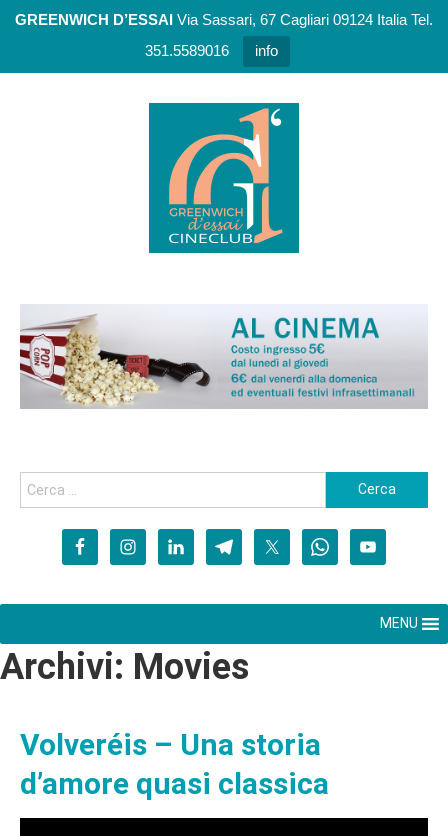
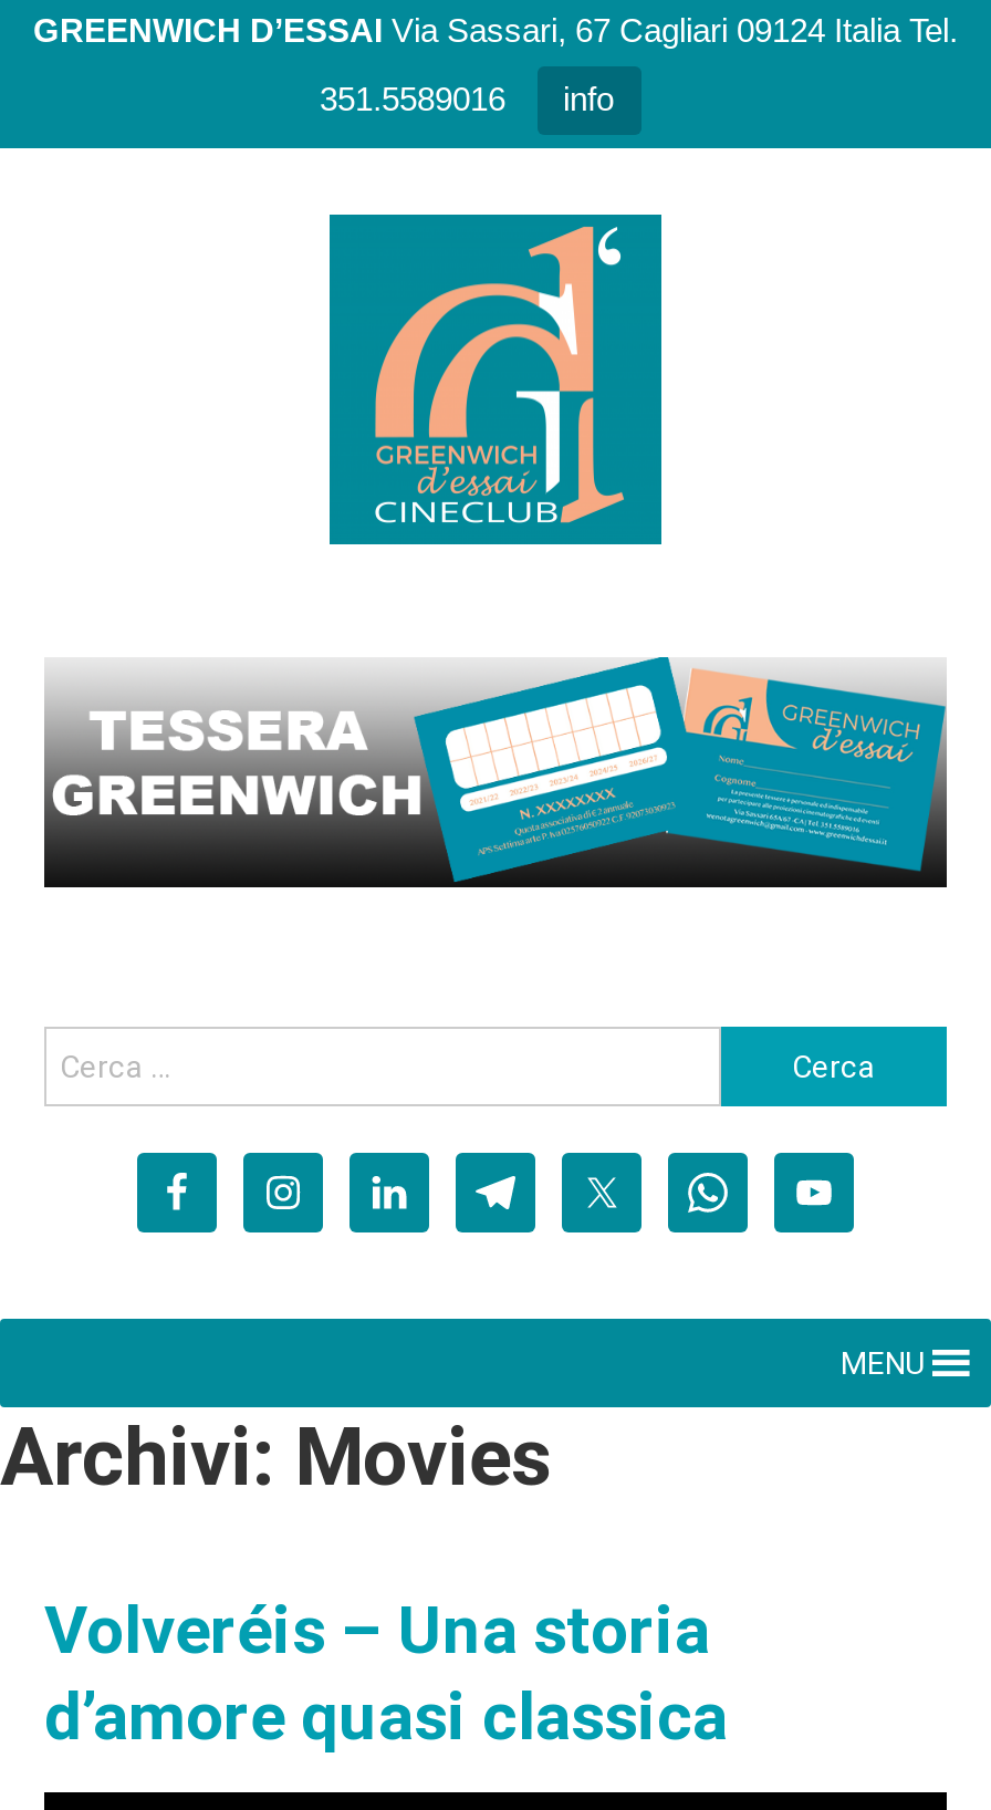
[19,305,427,406] [image] -> [44,655,947,887] [image]

